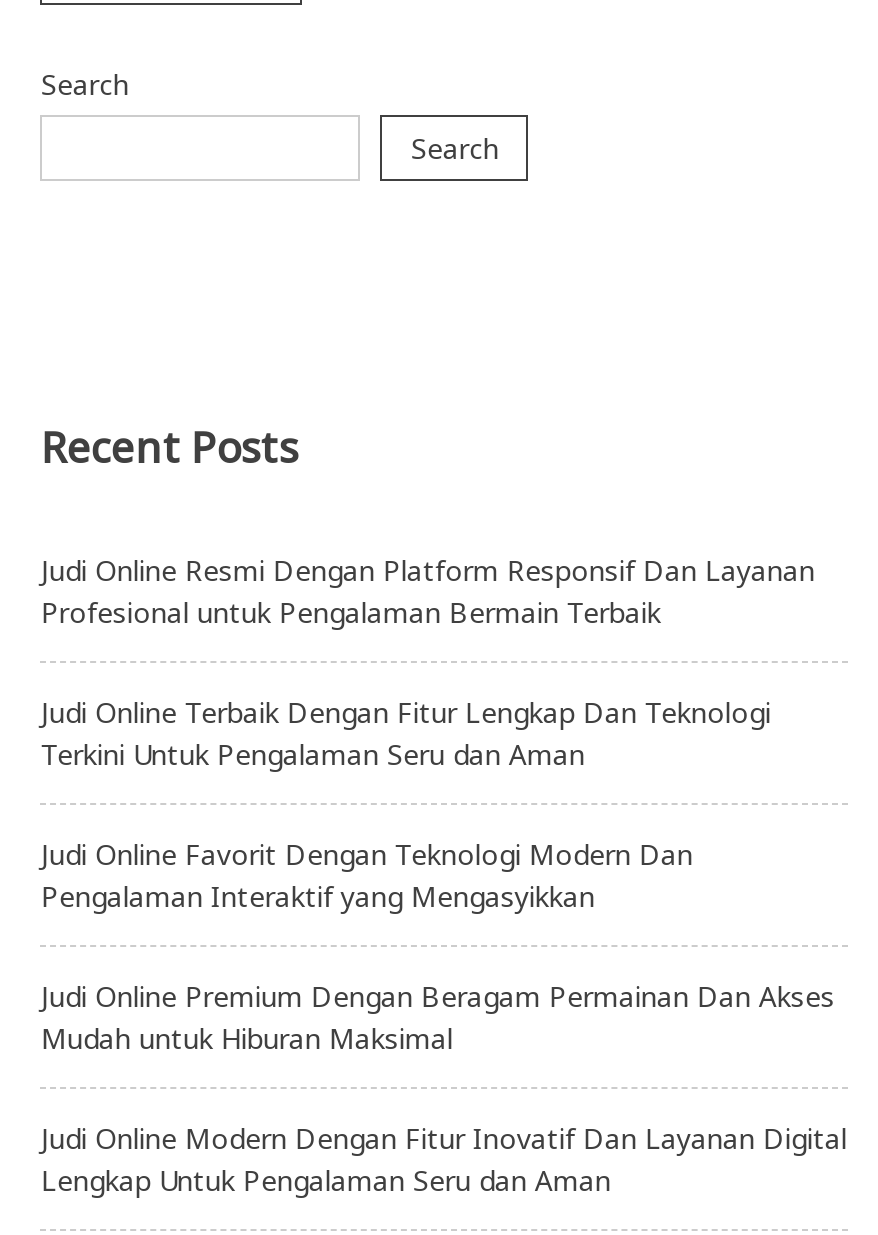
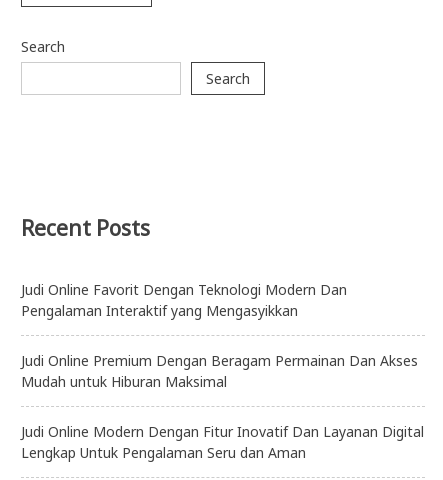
[41,552,815,774] Judi Online Resmi Dengan Platform Responsif Dan Layanan | Profesional untuk Pengalaman Bermain Terbaik | Judi Online Terbaik Dengan Fitur Lengkap Dan Teknologi | Terkini Untuk Pengalaman Seru dan Aman -> none

